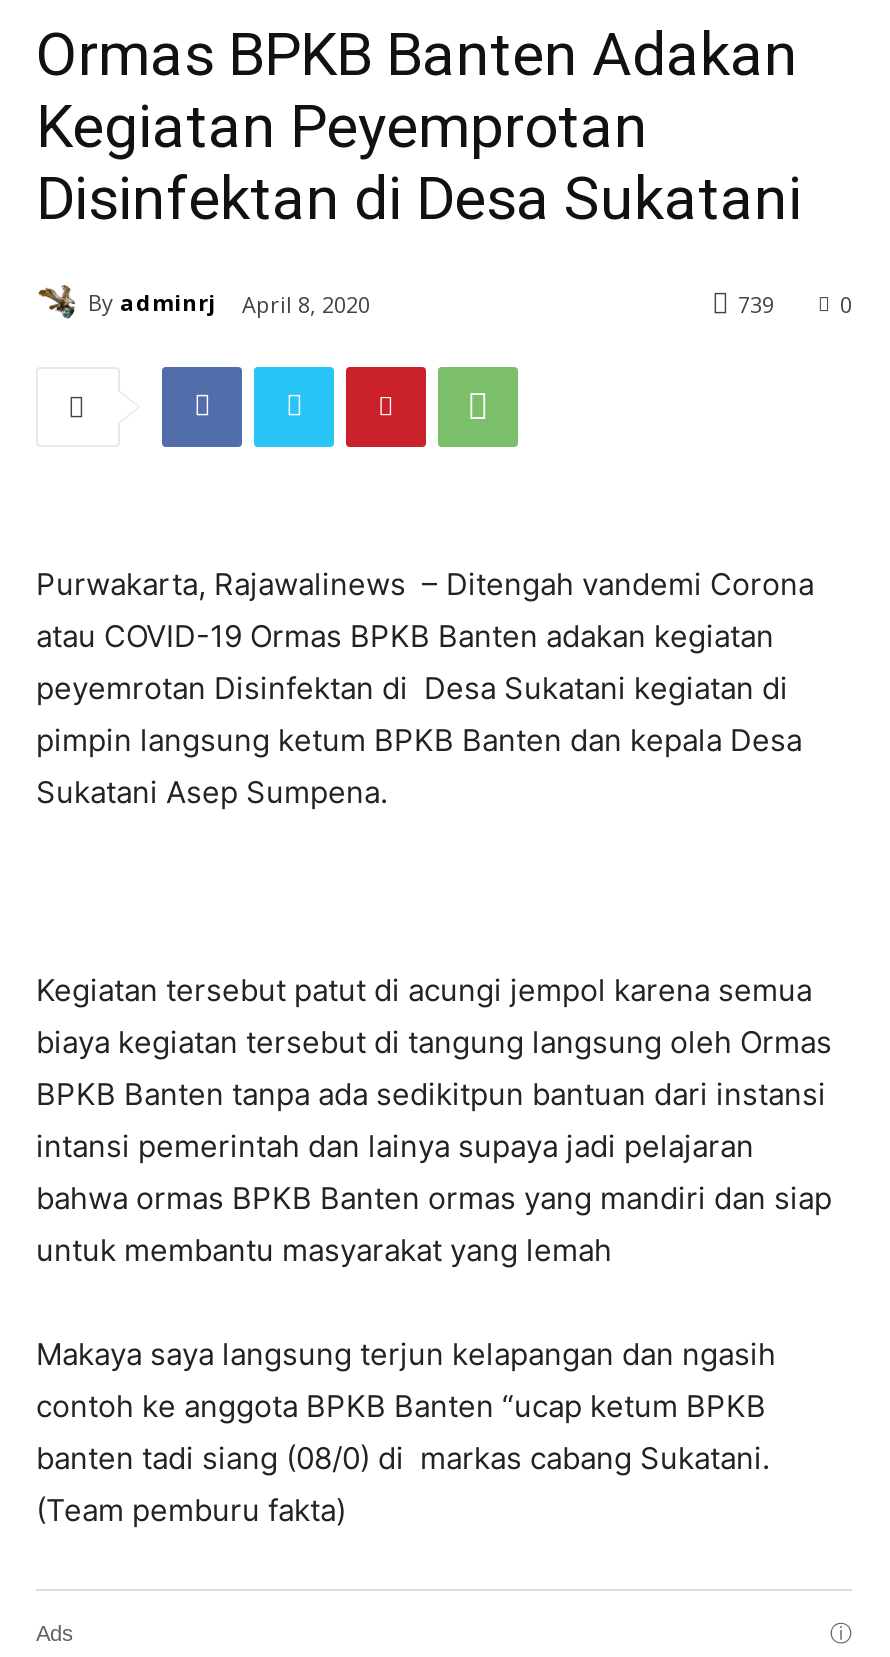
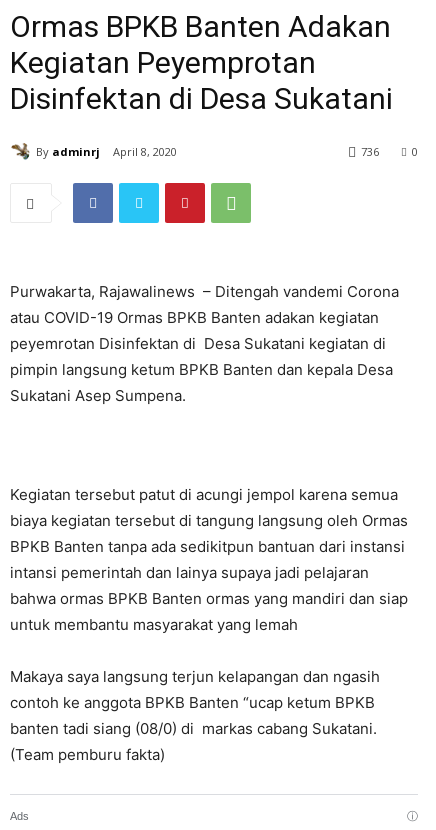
[738,288,774,318] 739 -> [361,144,379,159] 736

